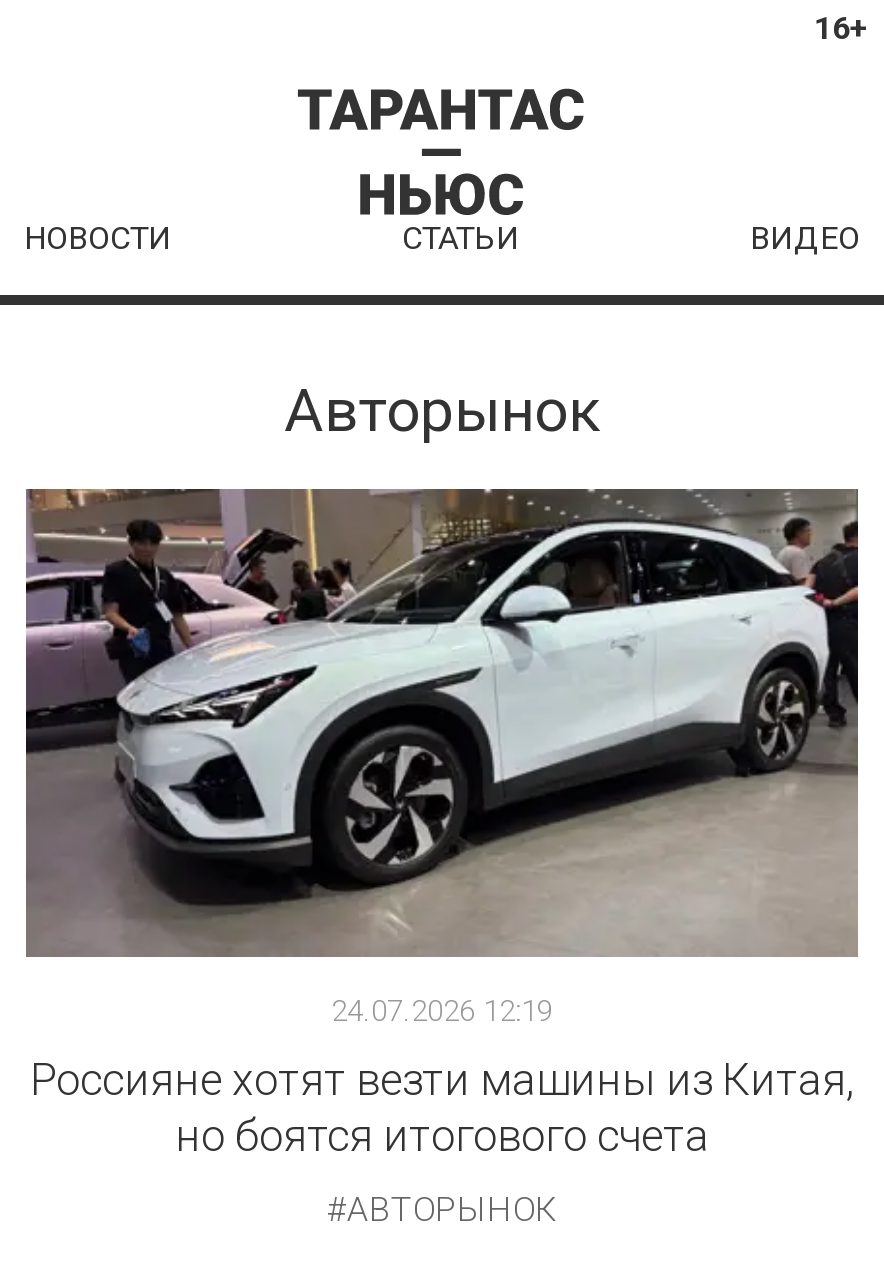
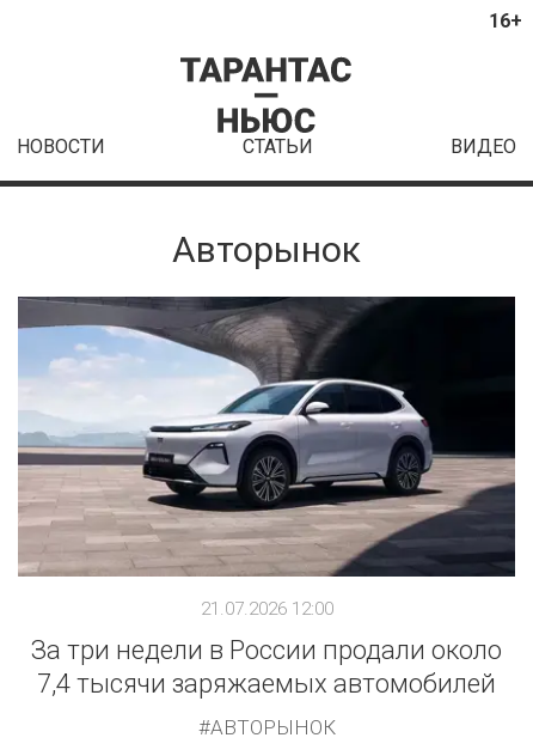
[24,487,860,1029] [image] | 24.07.2026 12:19 -> [18,295,516,620] [image] | 21.07.2026 12:00
[30,1055,854,1161] Россияне хотят везти машины из Китая, | но боятся итогового счета -> [31,635,502,699] За три недели в России продали около | 7,4 тысячи заряжаемых автомобилей

